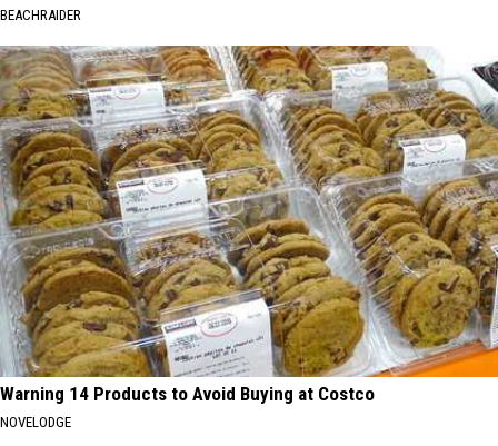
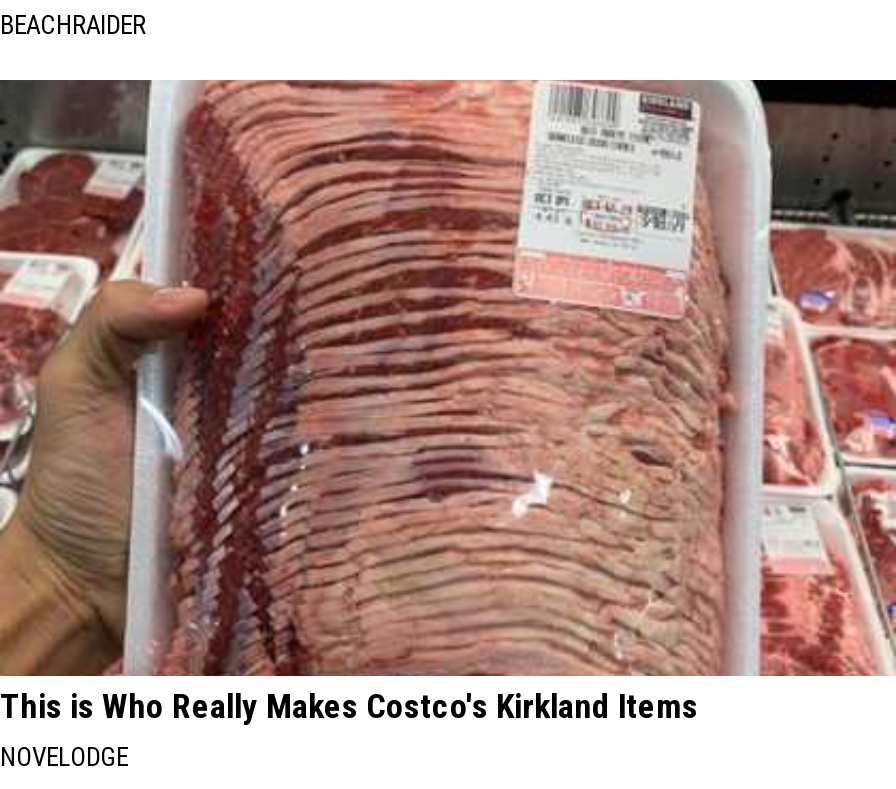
[0,44,495,405] [image] | Warning 14 Products to Avoid Buying at Costco -> [0,78,890,726] [image] | This is Who Really Makes Costco's Kirkland Items

